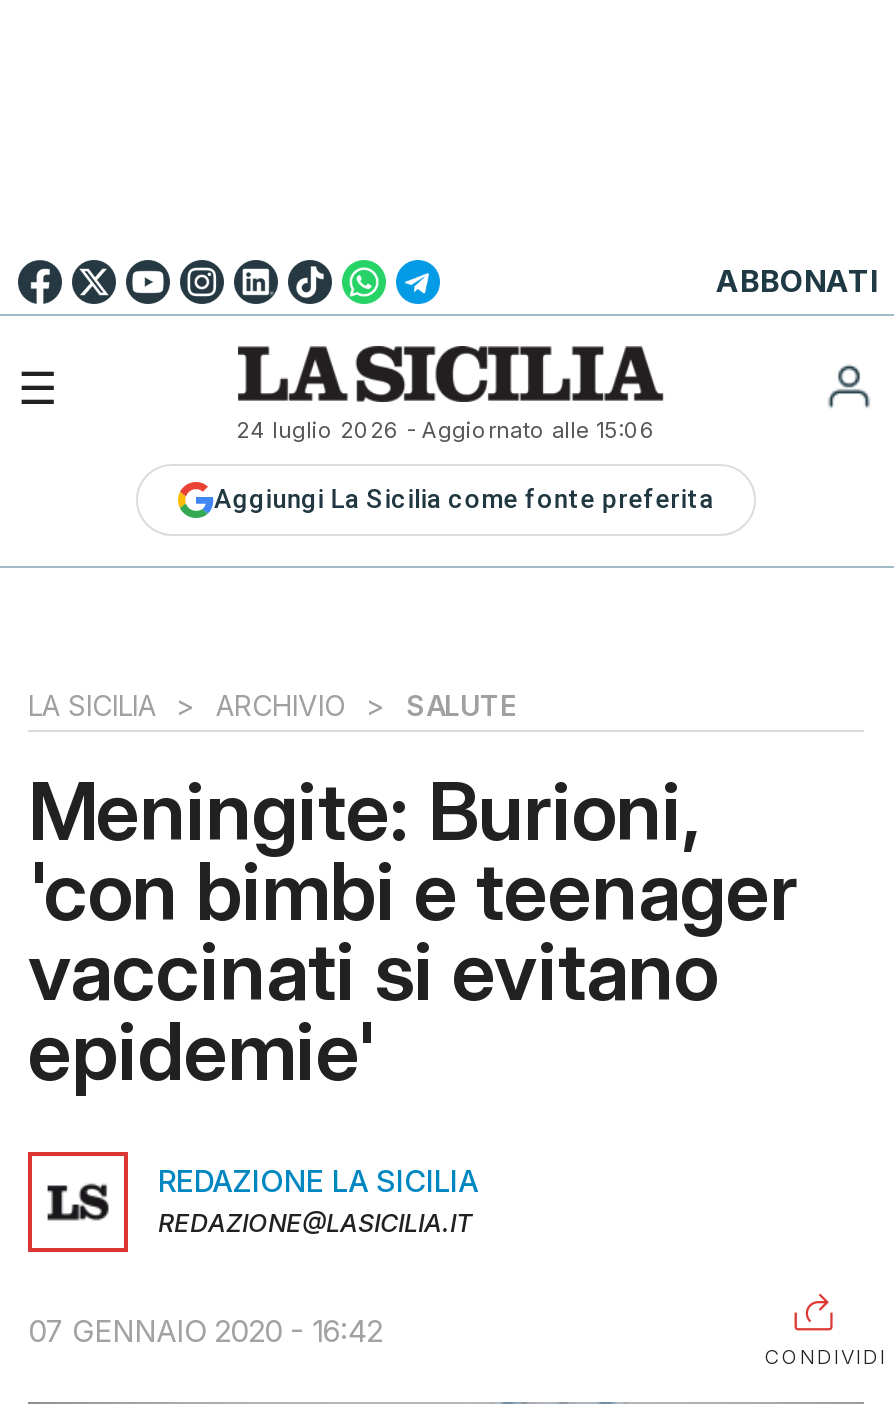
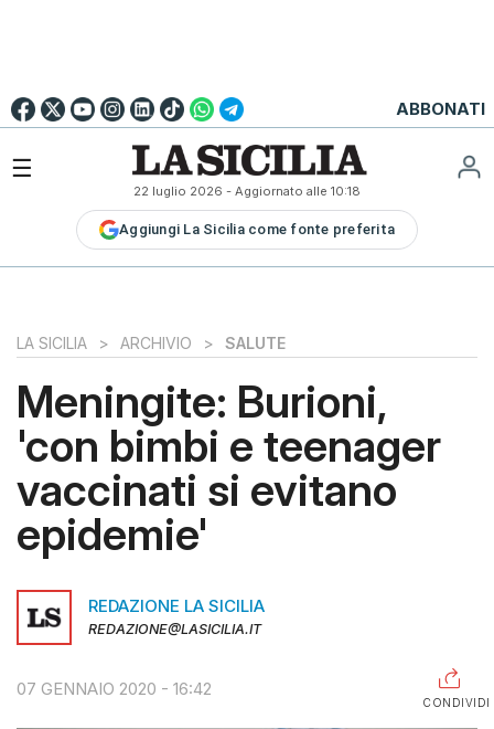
[236,415,656,443] 24 luglio 2026 - Aggiornato alle 15:06 -> [133,183,361,198] 22 luglio 2026 - Aggiornato alle 10:18

